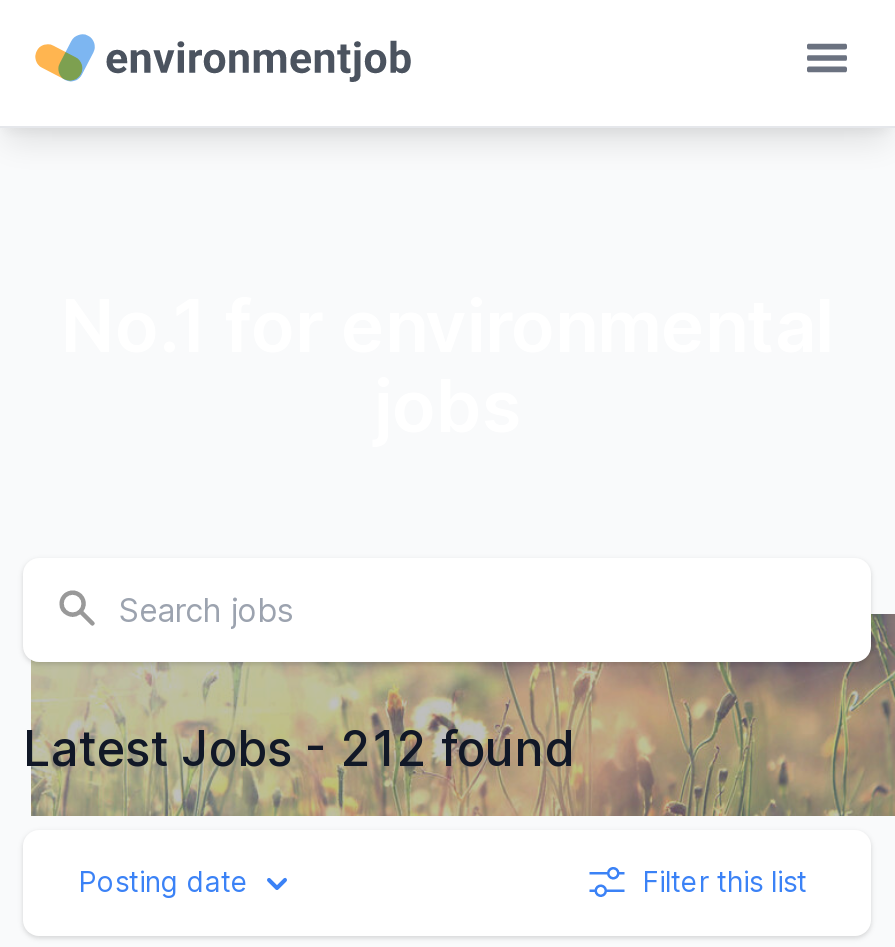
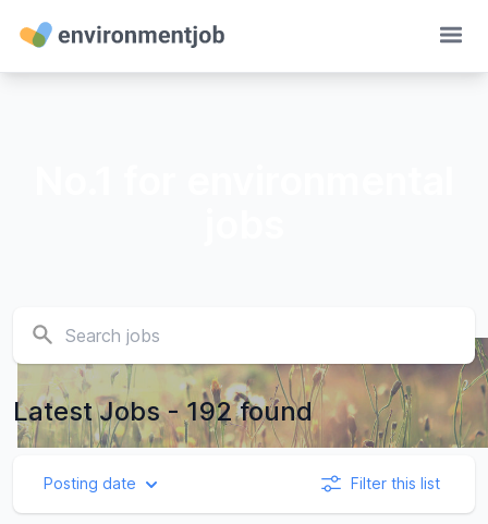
[23,720,575,778] Latest Jobs - 212 found -> [13,395,313,427] Latest Jobs - 192 found

